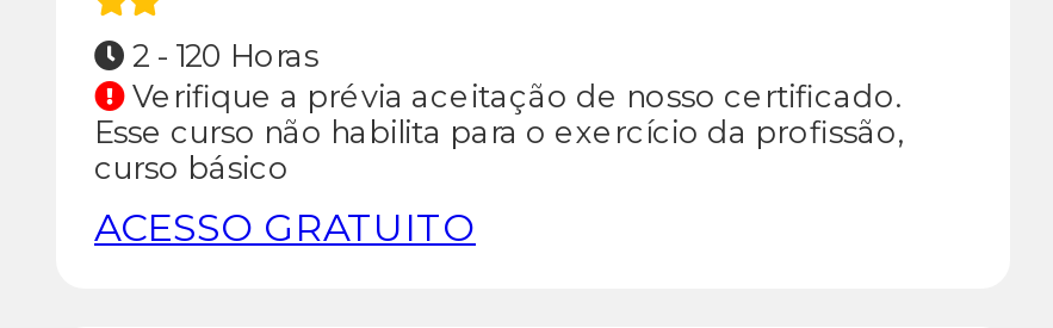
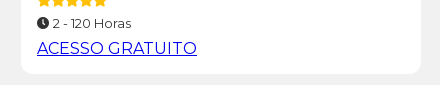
[94,79,905,187] Verifique a prévia aceitação de nosso certificado. | Esse curso não habilita para o exercício da profissão, | curso básico -> none

